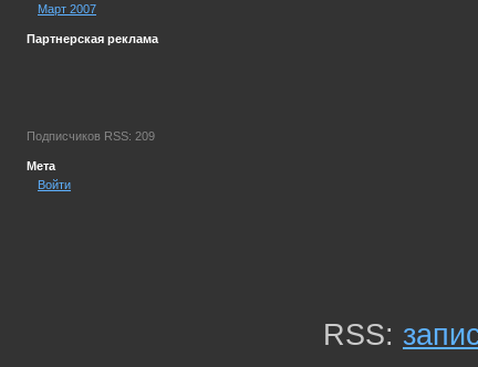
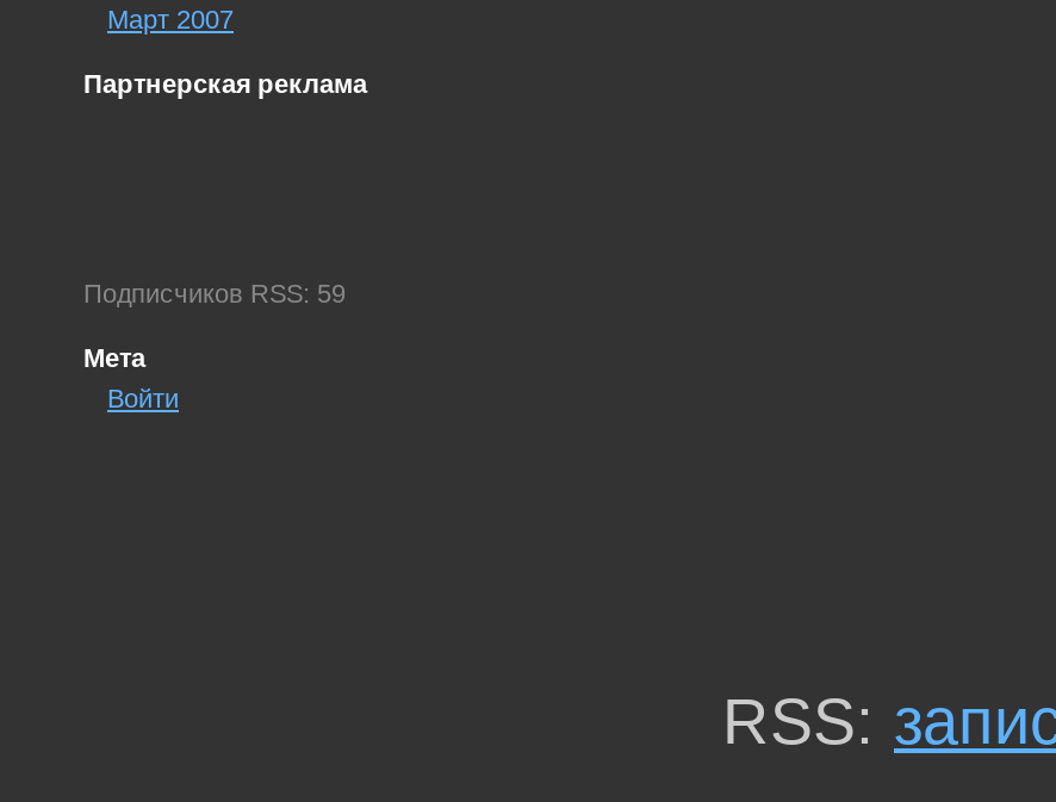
[27,129,155,143] Подписчиков RSS: 209 -> [83,279,346,307] Подписчиков RSS: 59

